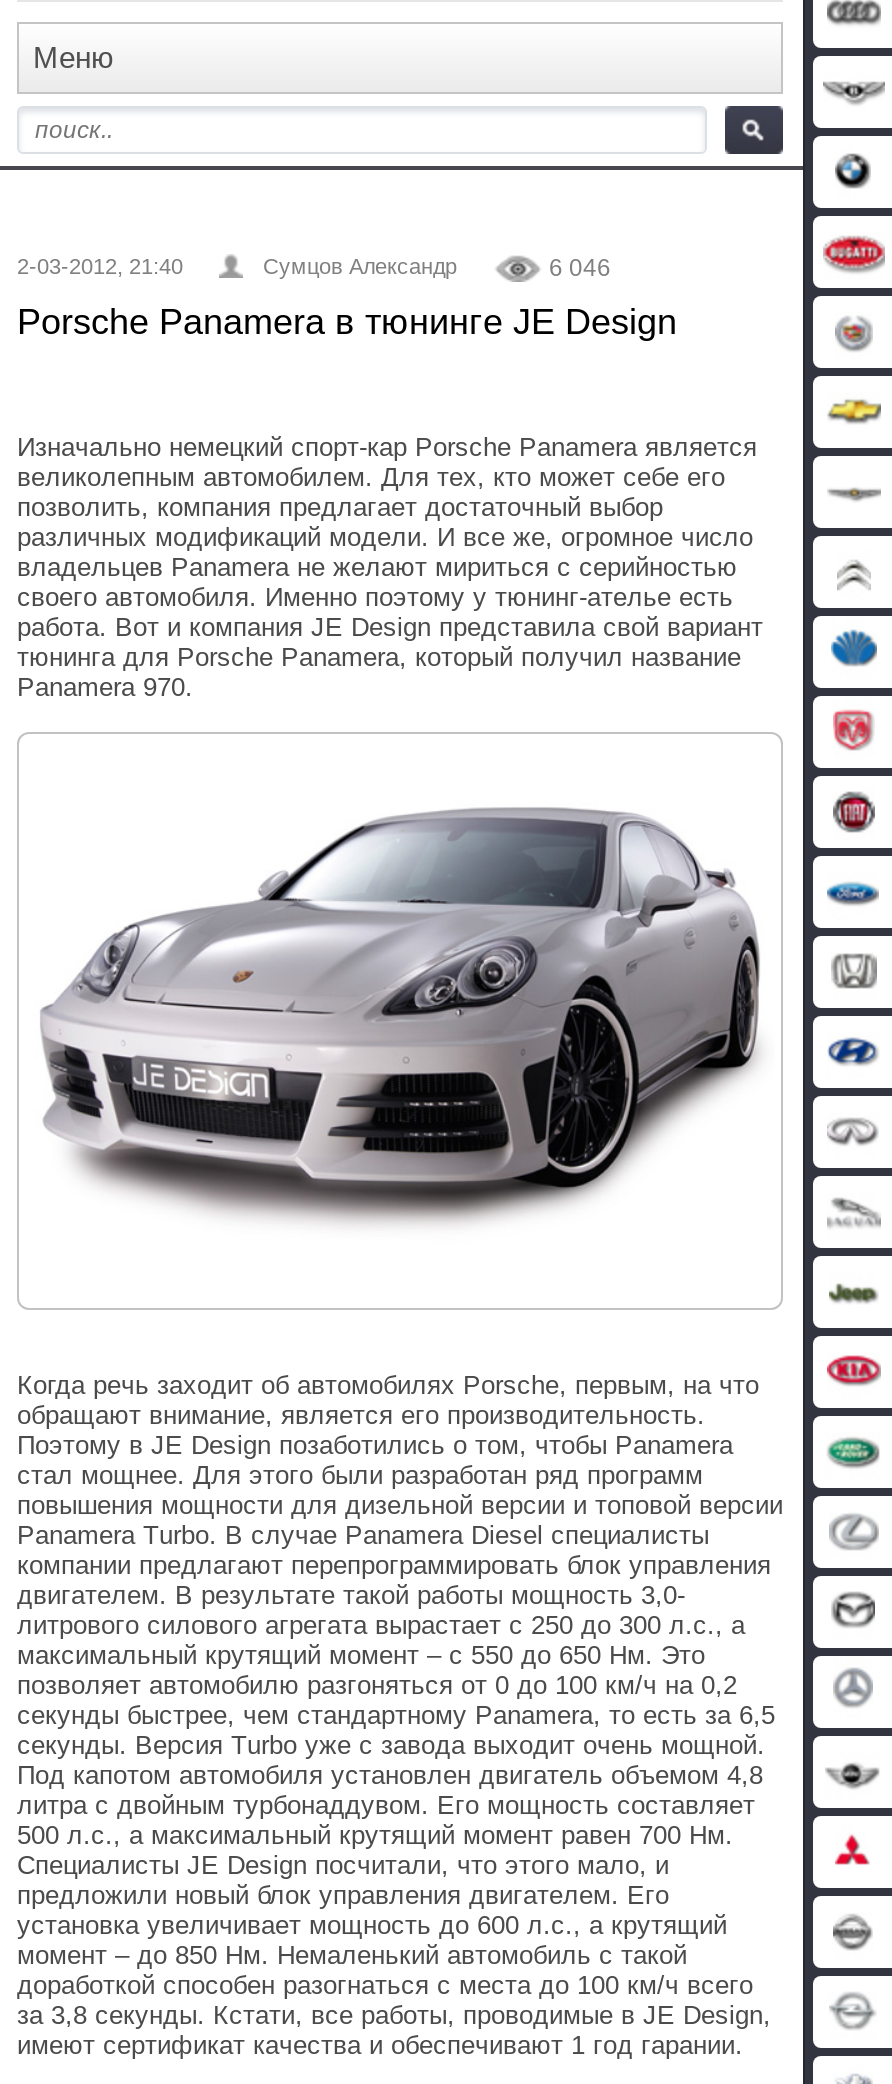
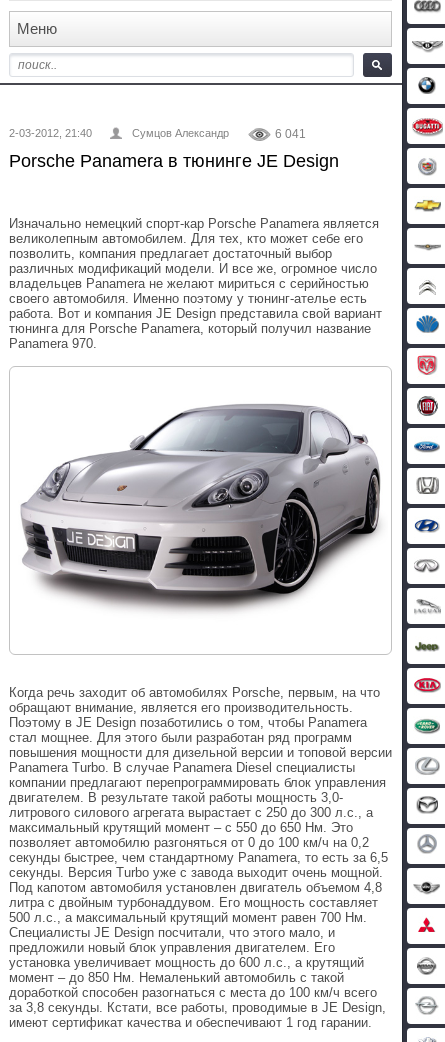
[549,254,611,282] 6 046 -> [275,127,306,141] 6 041

